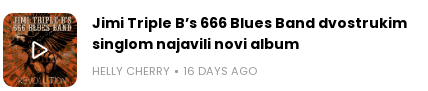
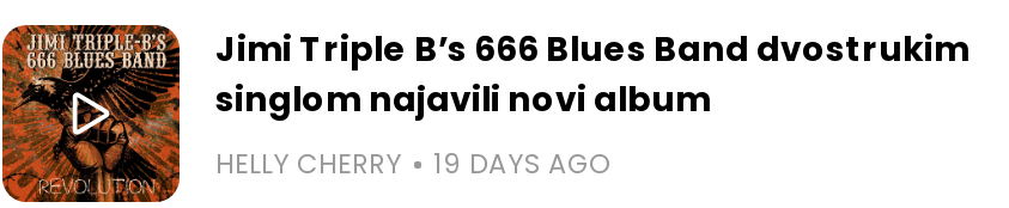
[92,63,257,79] HELLY CHERRY 16 DAYS AGO -> [215,145,610,184] HELLY CHERRY 19 DAYS AGO

